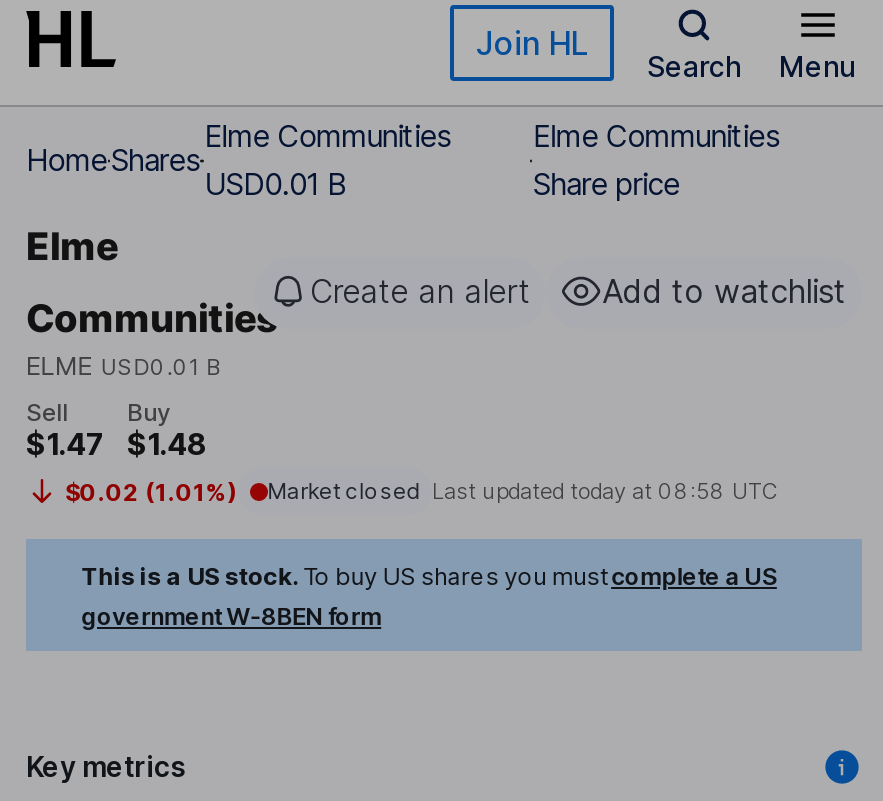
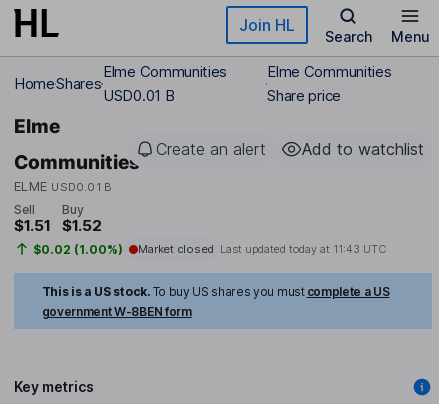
[26,426,106,464] $1.47 -> [14,216,51,235] $1.51
[127,426,207,464] $1.48 -> [61,216,101,235] $1.52
[65,477,237,507] $0.02 (1.01%) -> [34,242,123,257] $0.02 (1.00%)
[267,478,778,506] Market closed Last updated today at 08:58 UTC -> [138,242,386,256] Market closed Last updated today at 11:43 UTC

